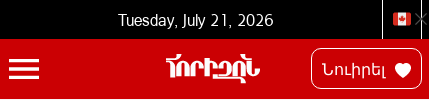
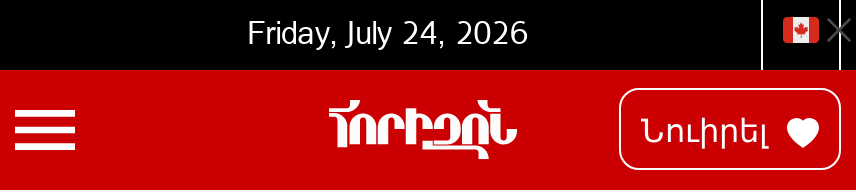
[118,9,273,28] Tuesday, July 21, 2026 -> [247,11,527,49] Friday, July 24, 2026

